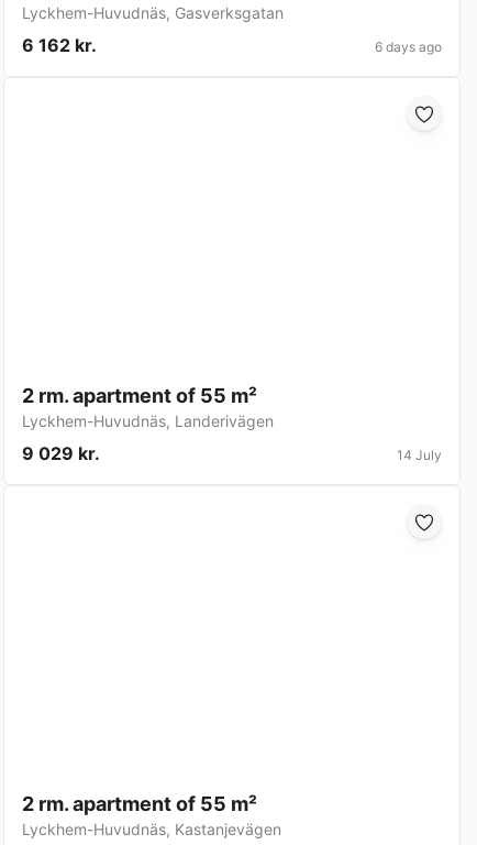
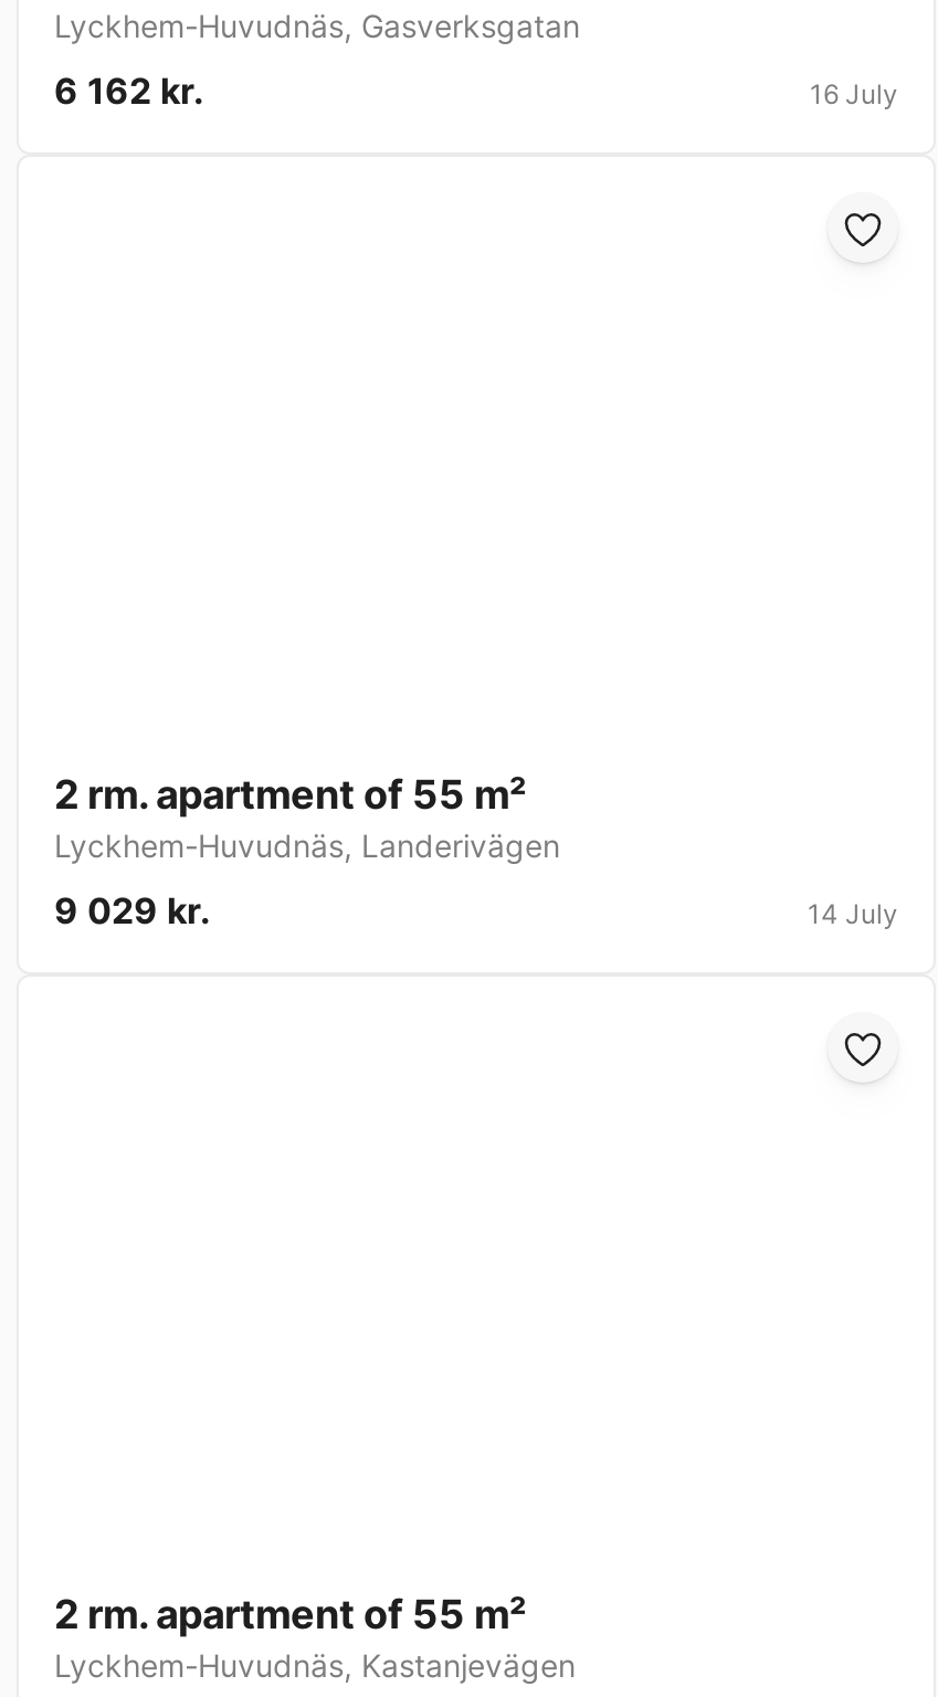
[375,39,442,55] 6 days ago -> [810,78,898,111] 16 July

